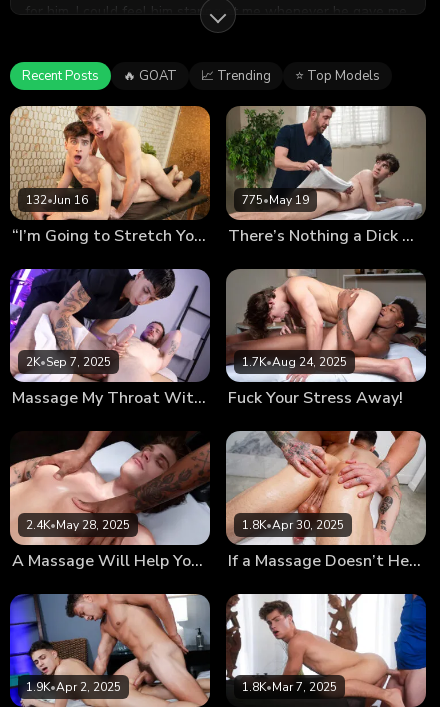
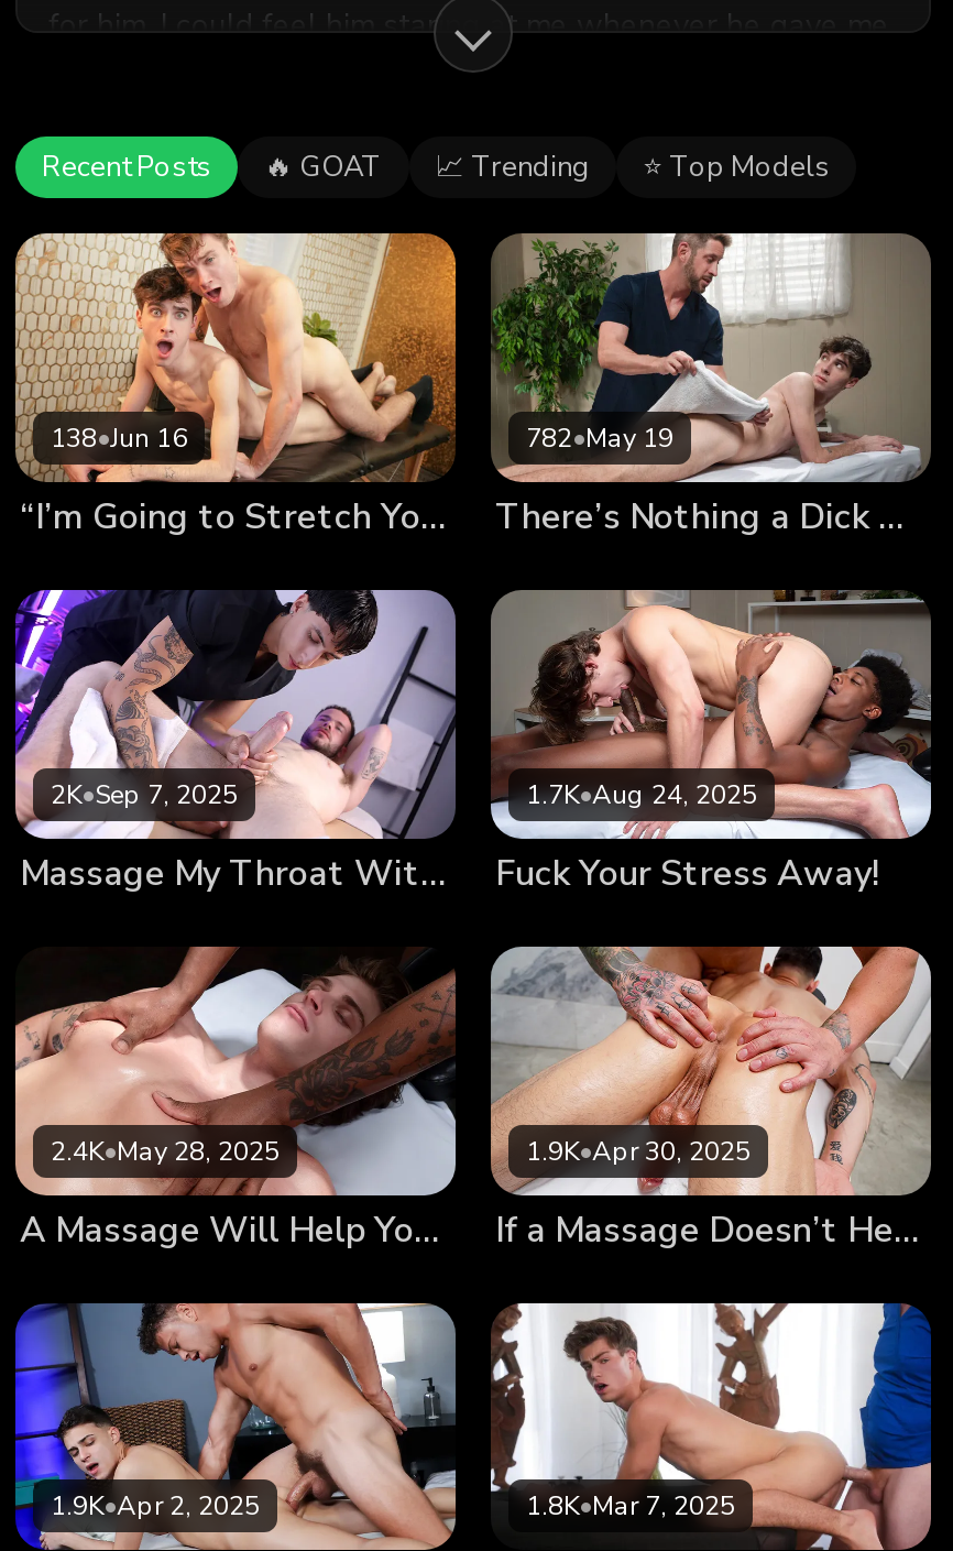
[26,191,88,207] 132•Jun 16 -> [51,420,187,456] 138•Jun 16
[242,191,309,207] 775•May 19 -> [526,420,673,456] 782•May 19
[242,517,344,533] 1.8K•Apr 30, 2025 -> [526,1133,751,1168] 1.9K•Apr 30, 2025

